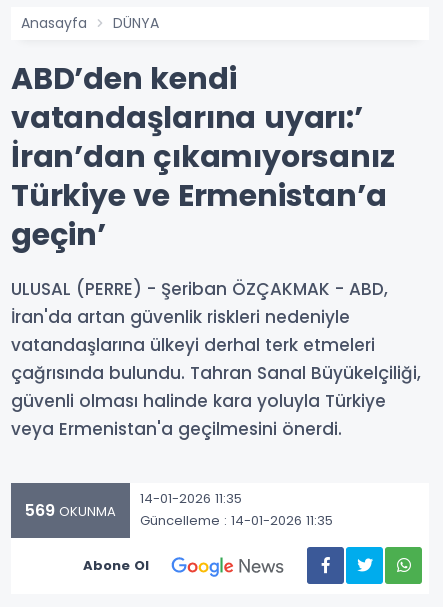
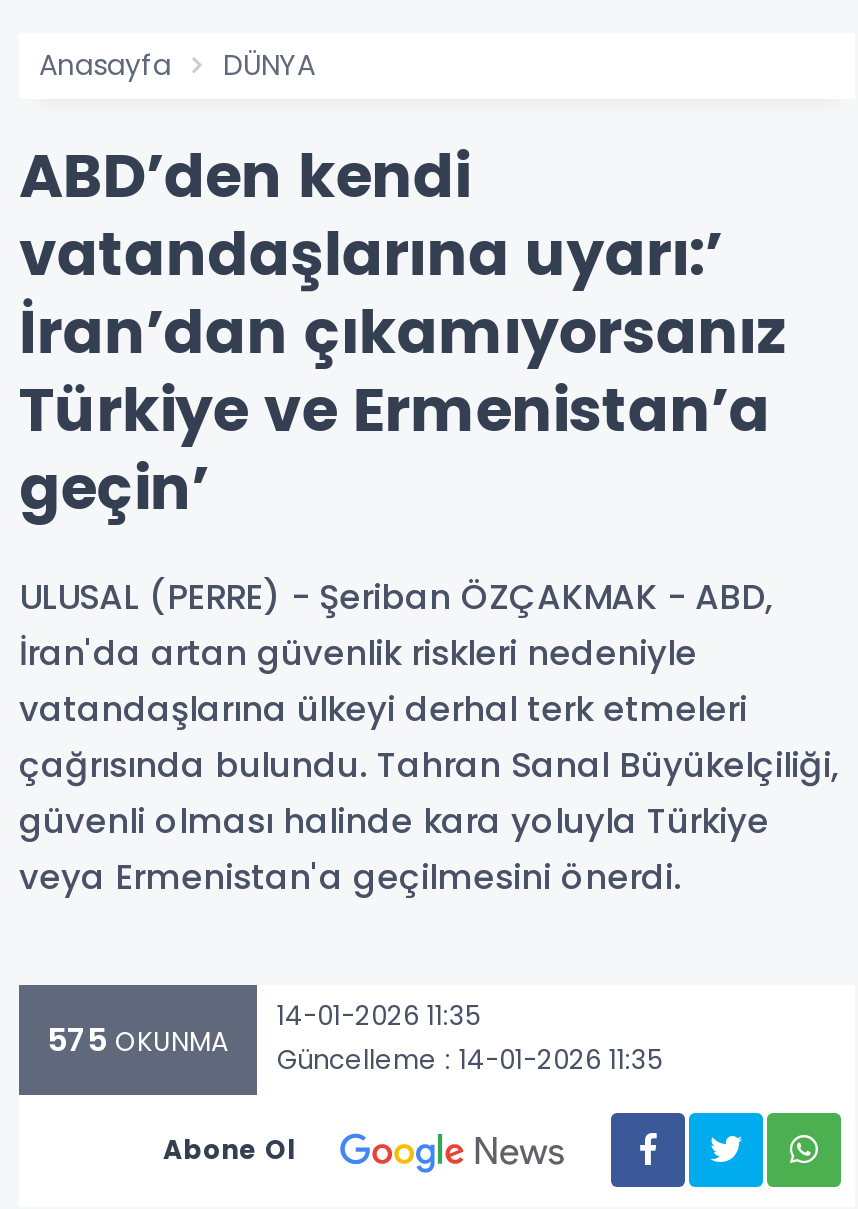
[25,489,333,530] 569 OKUNMA 14-01-2026 11:35 Güncelleme : 14-01-2026 11:35 -> [47,997,663,1079] 575 OKUNMA 14-01-2026 11:35 Güncelleme : 14-01-2026 11:35

